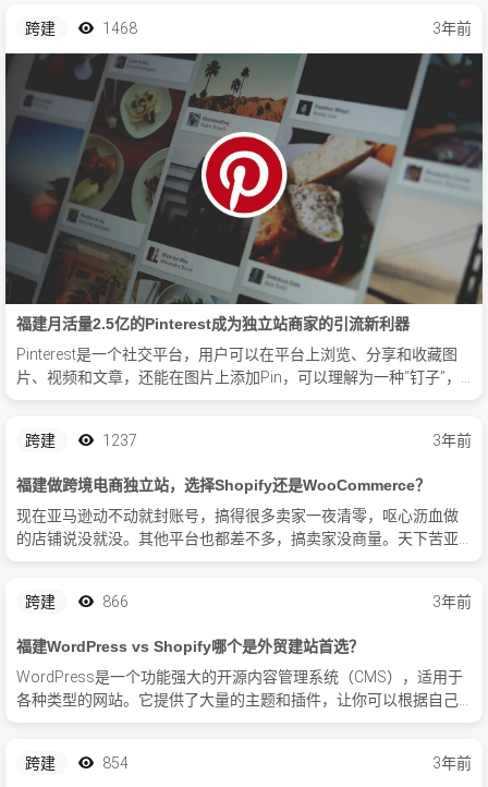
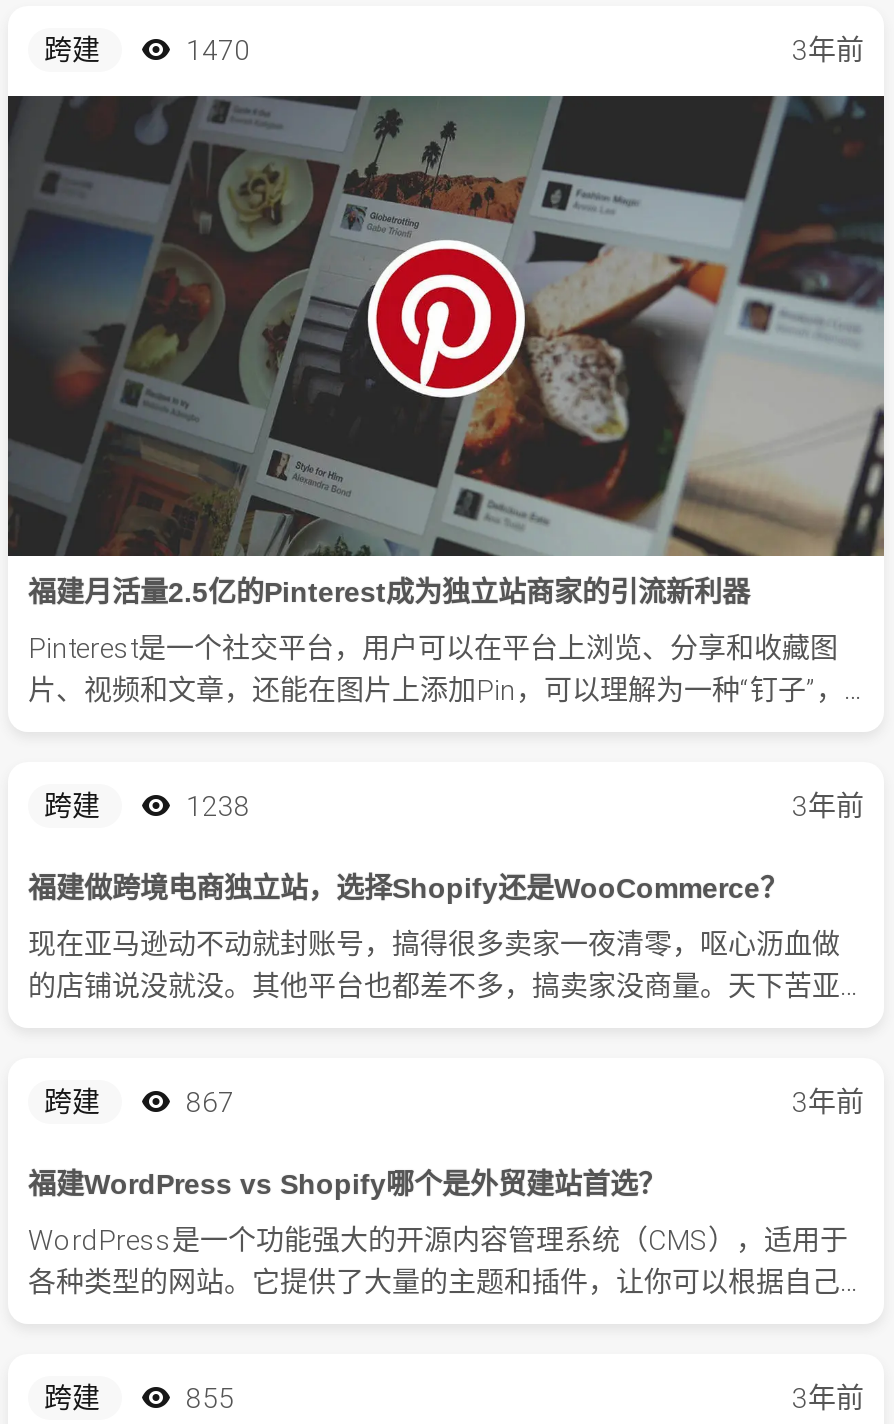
[99,19,137,37] 1468 -> [180,33,250,65] 1470
[99,431,137,449] 1237 -> [180,789,250,821] 1238
[99,592,129,610] 866 -> [180,1085,234,1117] 867
[99,754,129,771] 854 -> [180,1381,234,1413] 855

